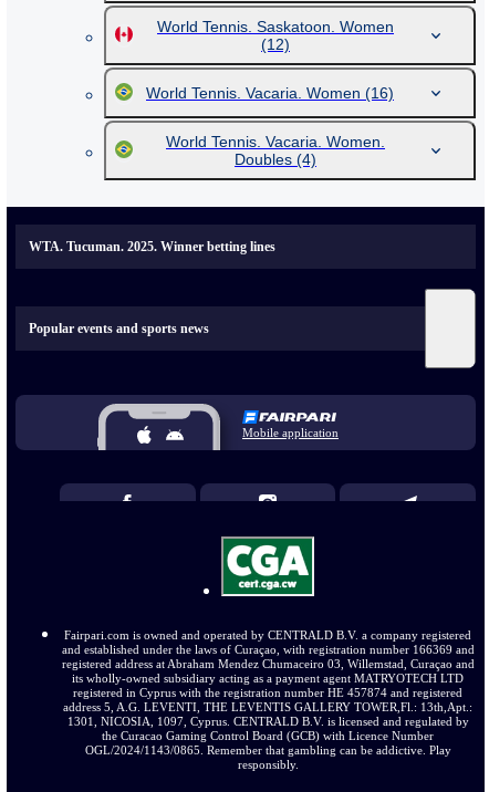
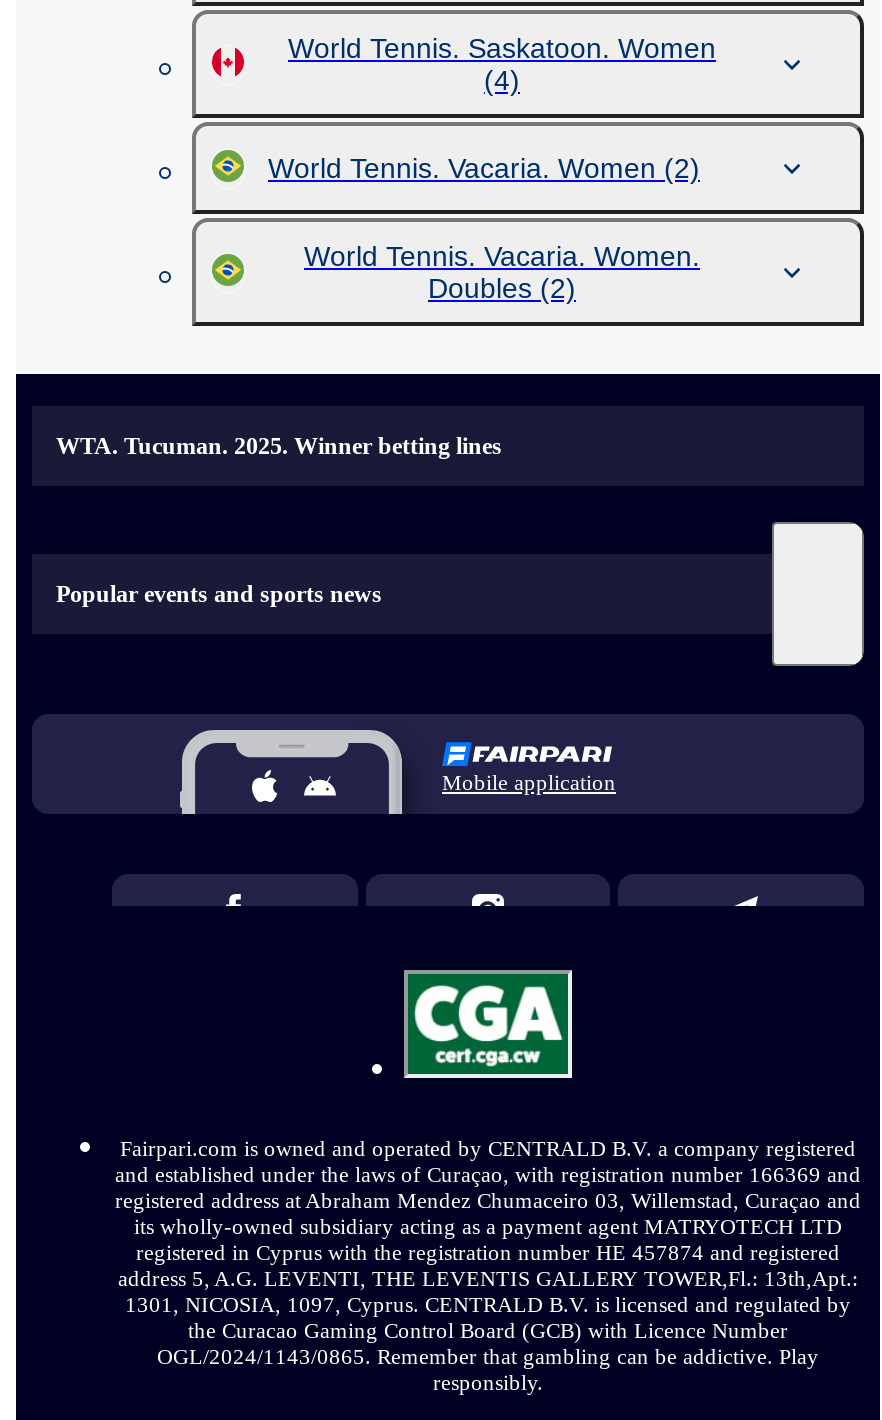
[261,35,290,53] (12) -> [484,64,520,96] (4)
[146,84,394,102] World Tennis. Vacaria. Women (16) -> [268,152,700,184] World Tennis. Vacaria. Women (2)
[235,150,316,168] Doubles (4) -> [428,272,576,304] Doubles (2)

